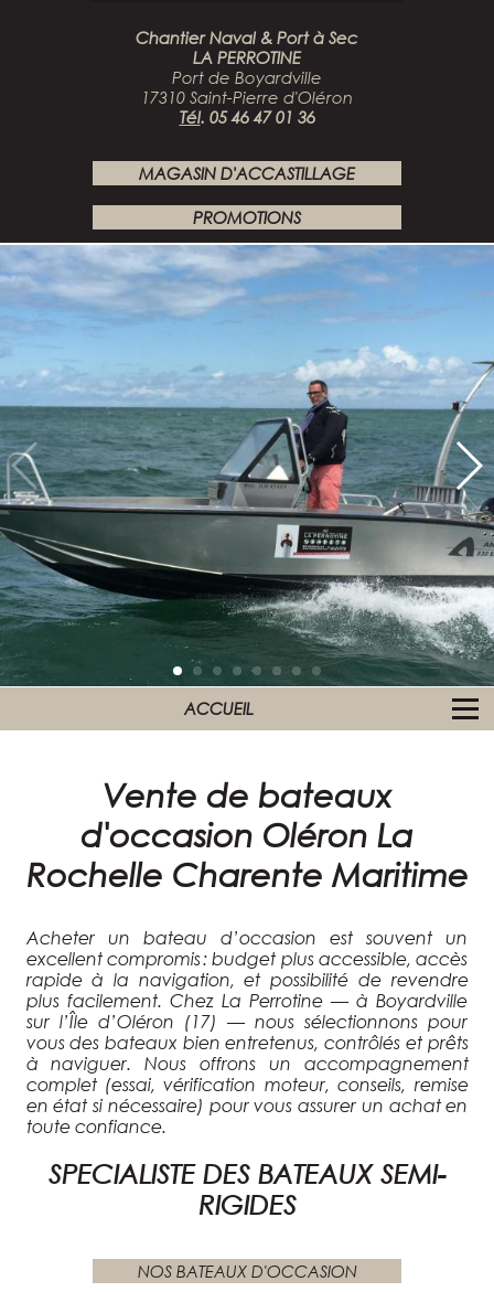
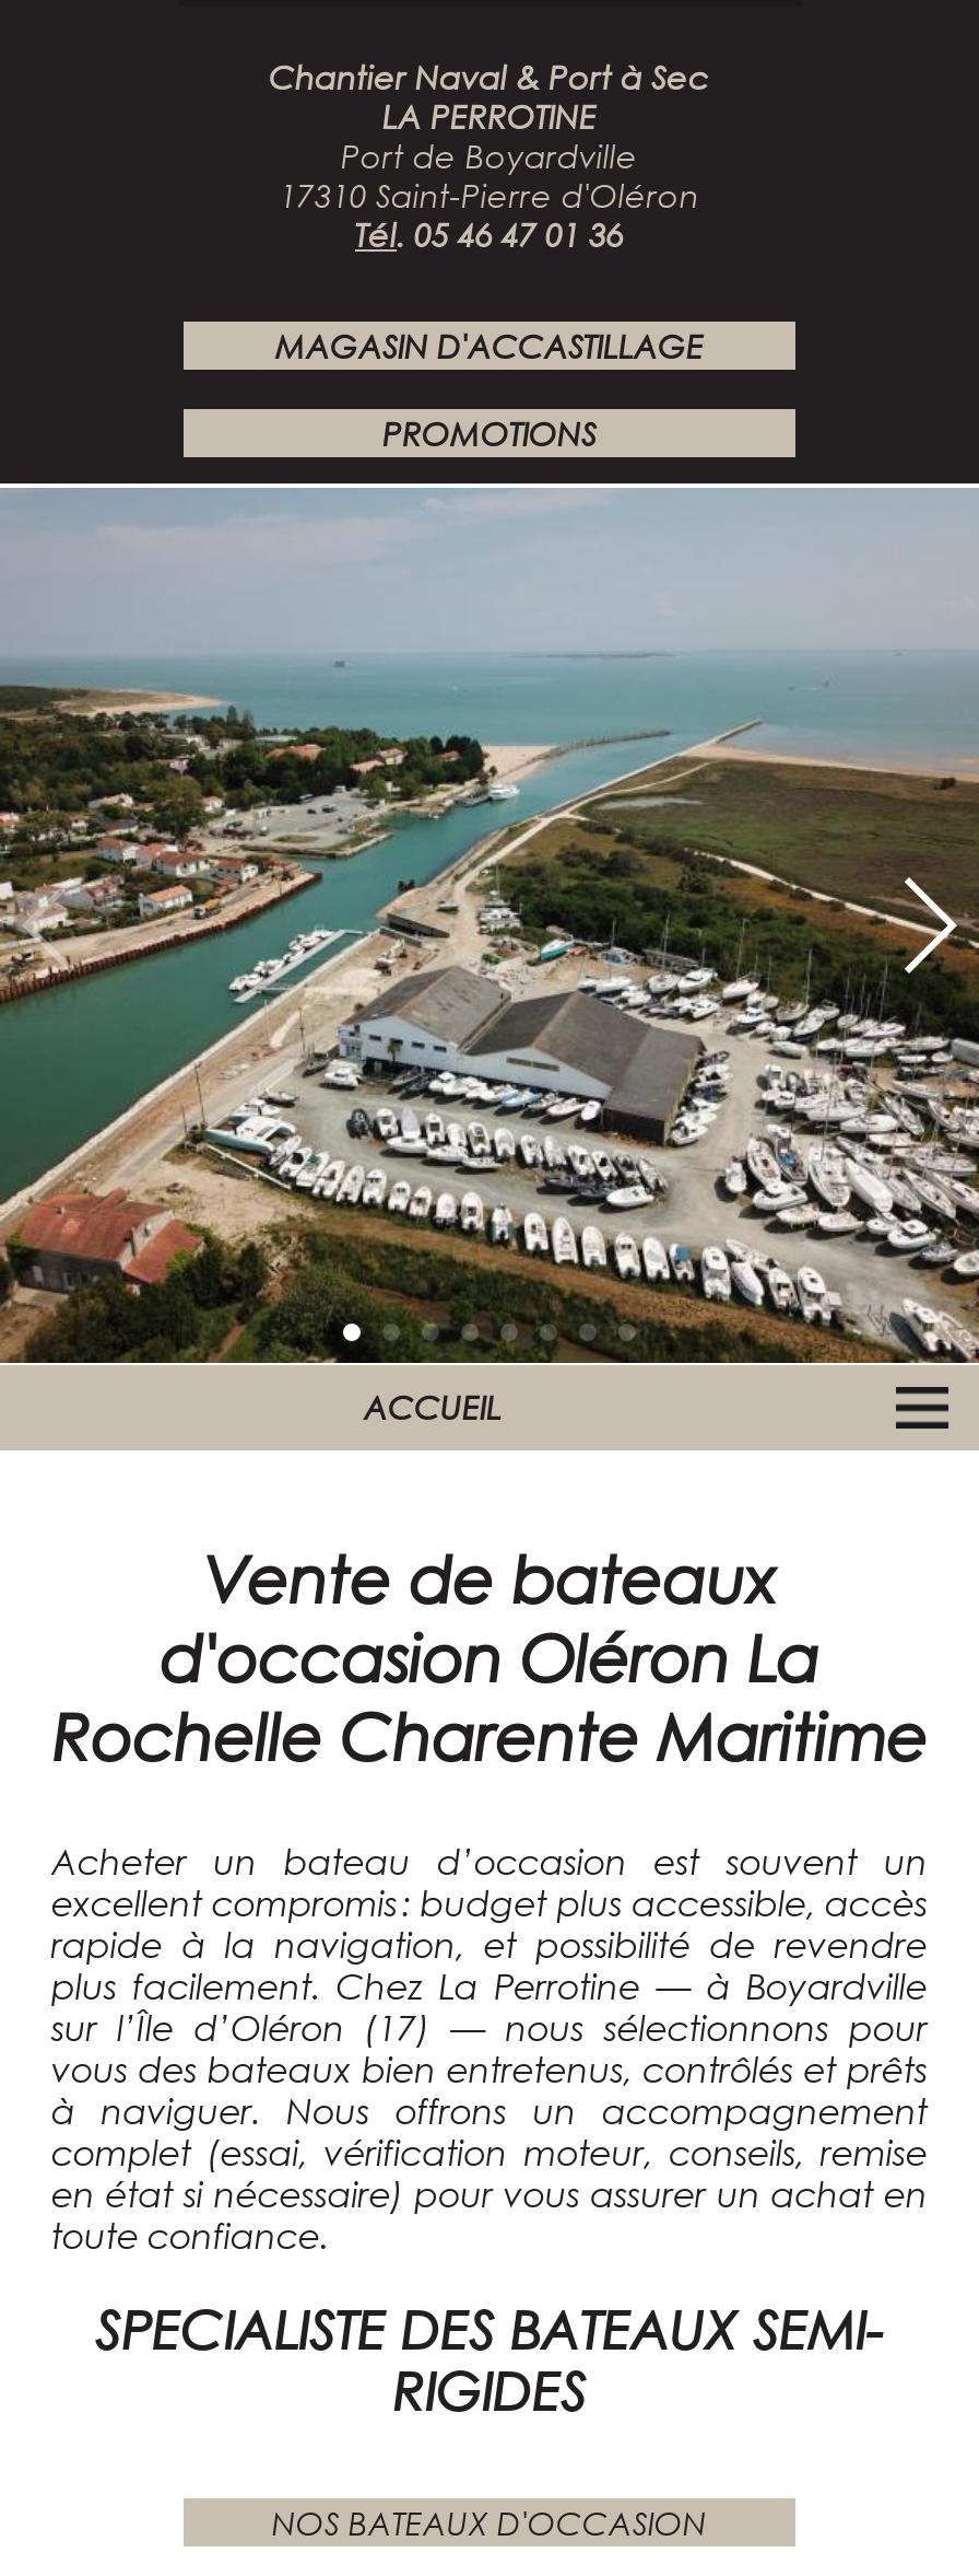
[3,245,491,687] [image] -> [7,488,972,1363] [image]

